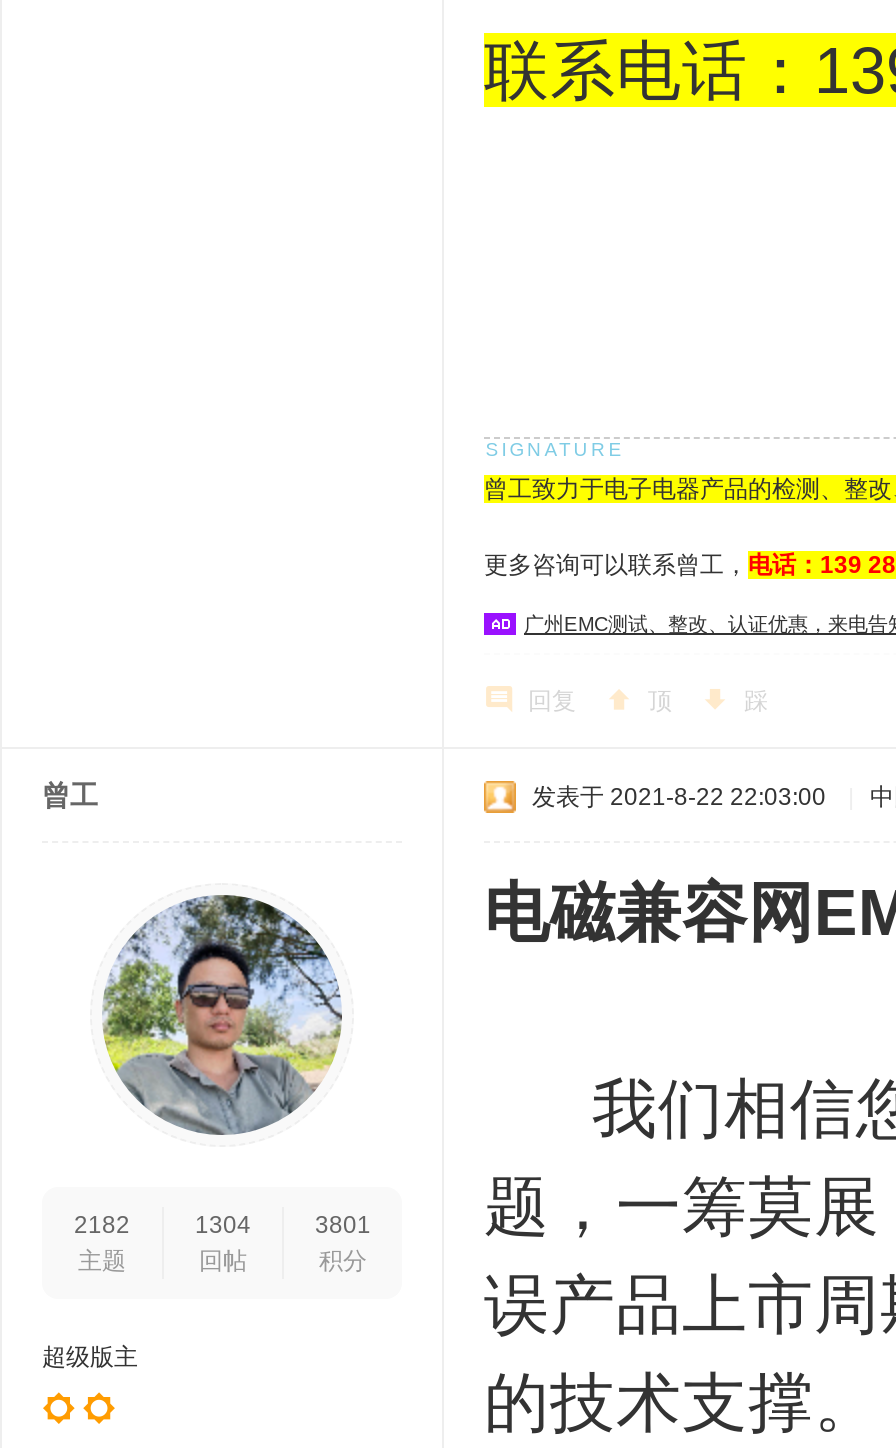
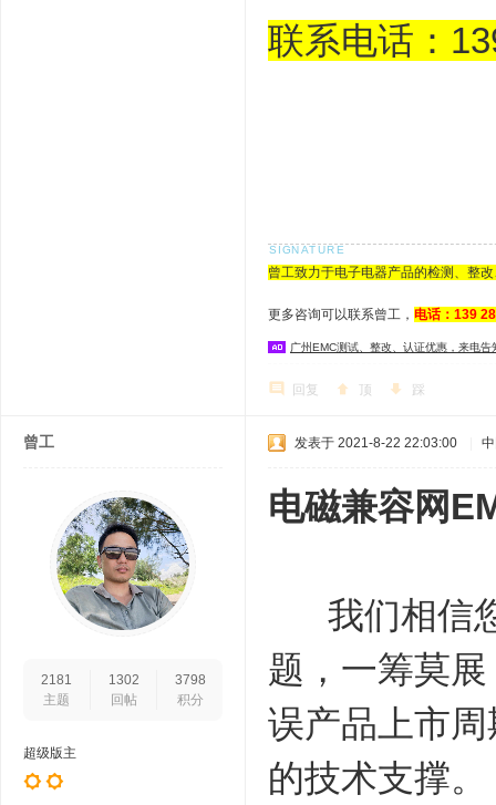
[74,1211,130,1239] 2182 -> [41,672,72,688] 2181
[195,1211,251,1239] 1304 -> [108,672,139,688] 1302
[315,1211,371,1239] 3801 -> [174,672,205,688] 3798

